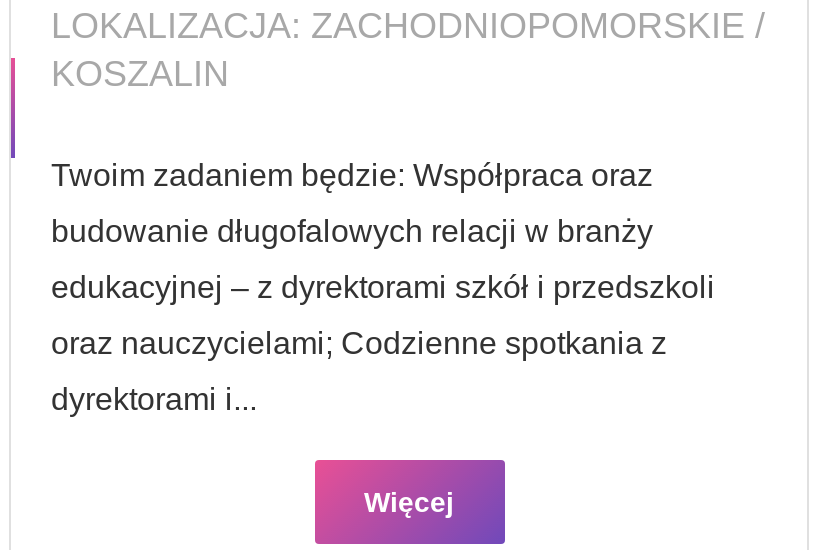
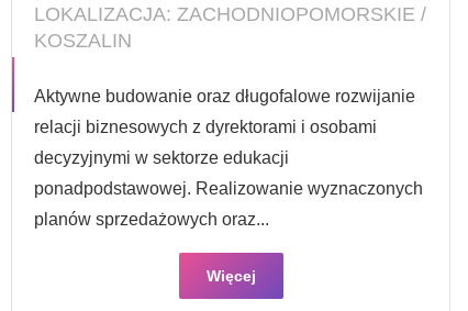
[51,158,653,192] Twoim zadaniem będzie: Współpraca oraz -> [34,87,415,105] Aktywne budowanie oraz długofalowe rozwijanie
[51,214,653,248] budowanie długofalowych relacji w branży -> [34,118,377,136] relacji biznesowych z dyrektorami i osobami
[51,270,715,304] edukacyjnej – z dyrektorami szkół i przedszkoli -> [34,148,289,167] decyzyjnymi w sektorze edukacji
[51,326,667,360] oraz nauczycielami; Codzienne spotkania z -> [34,179,423,198] ponadpodstawowej. Realizowanie wyznaczonych
[51,382,257,416] dyrektorami i... -> [34,210,269,229] planów sprzedażowych oraz...

